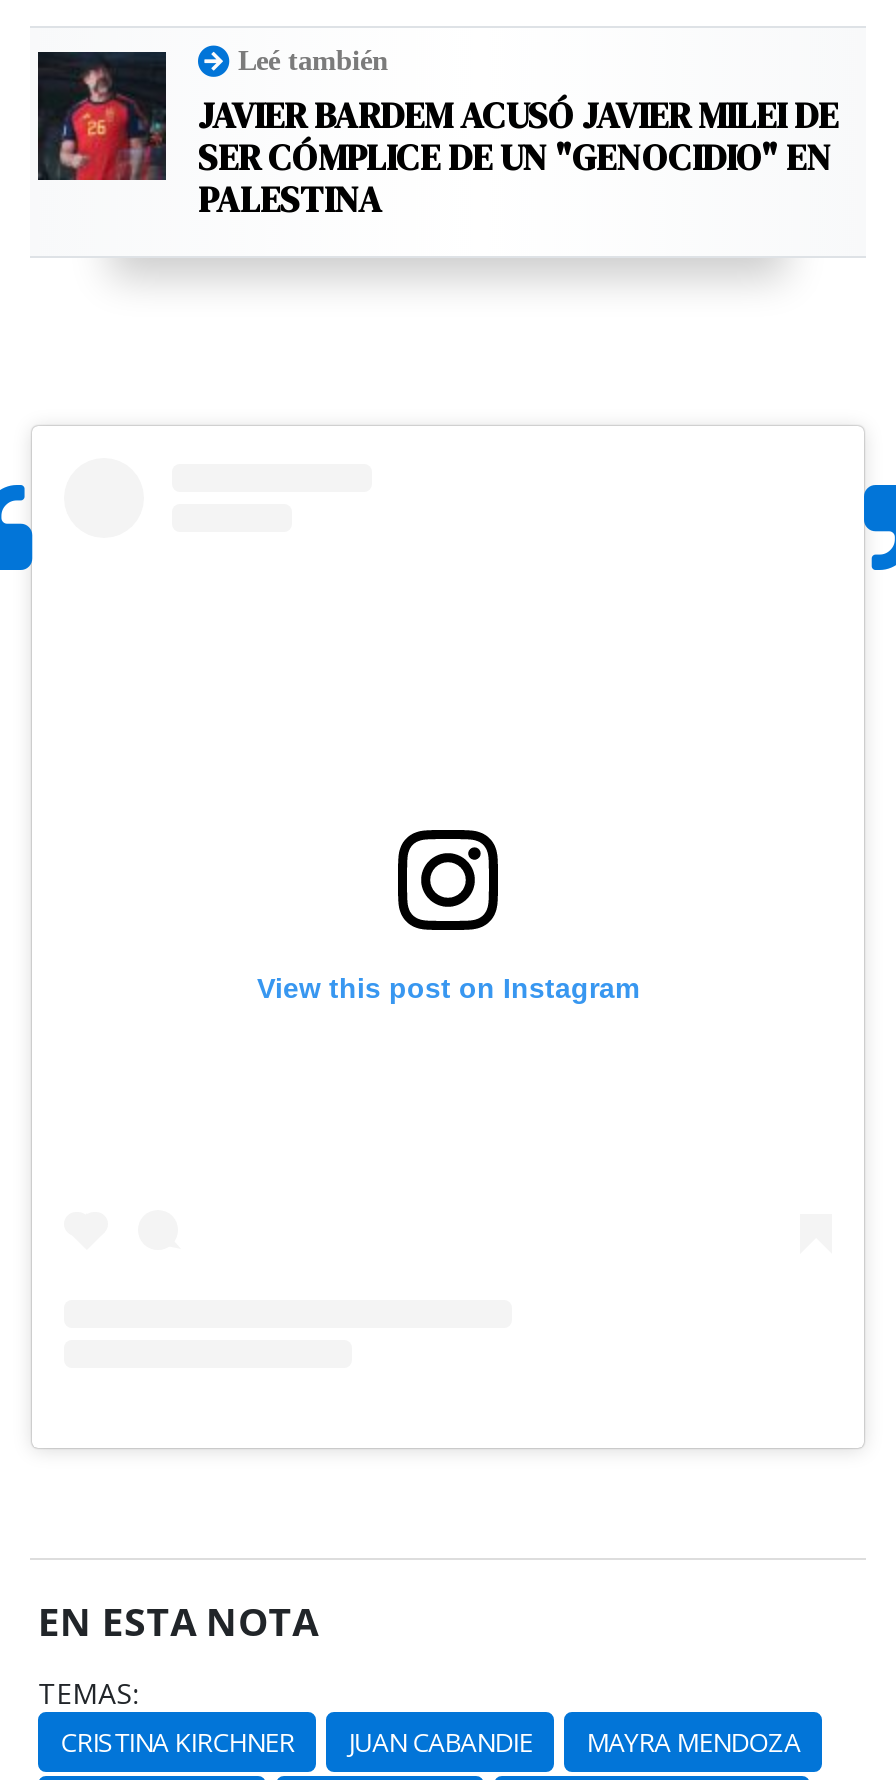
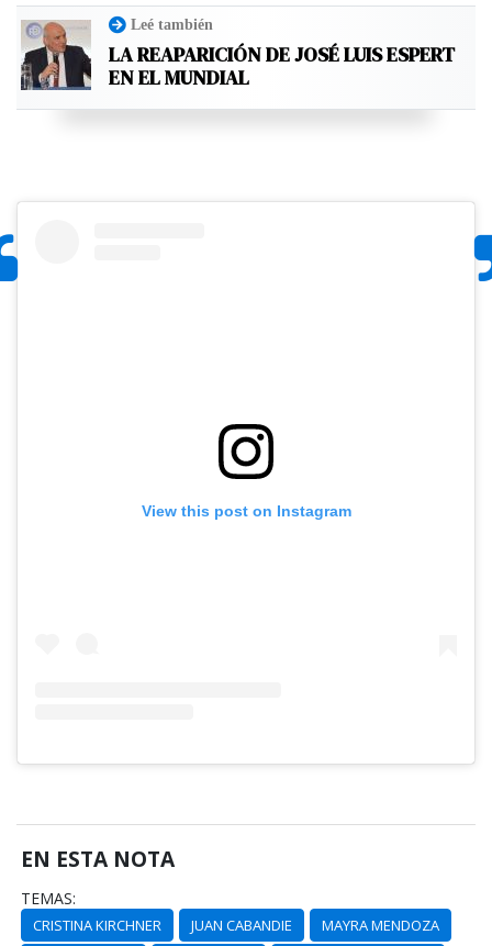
[36,50,838,225] [image] | JAVIER BARDEM ACUSÓ JAVIER MILEI DE | SER CÓMPLICE DE UN "GENOCIDIO" EN | PALESTINA -> [21,20,455,92] [image] | LA REAPARICIÓN DE JOSÉ LUIS ESPERT | EN EL MUNDIAL

